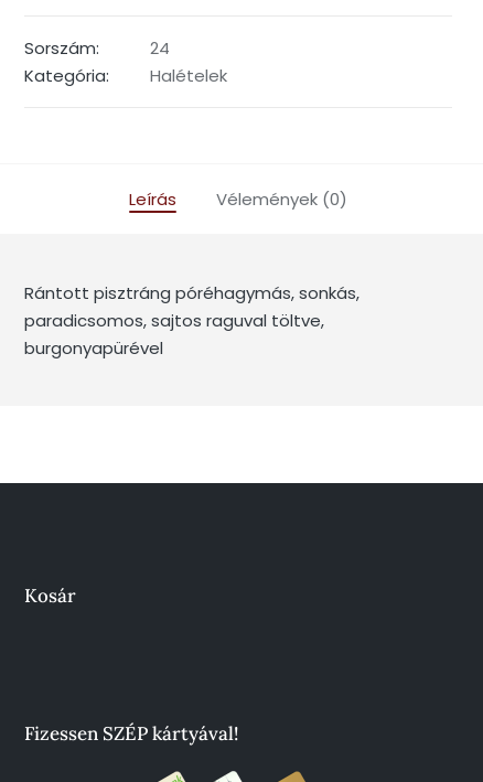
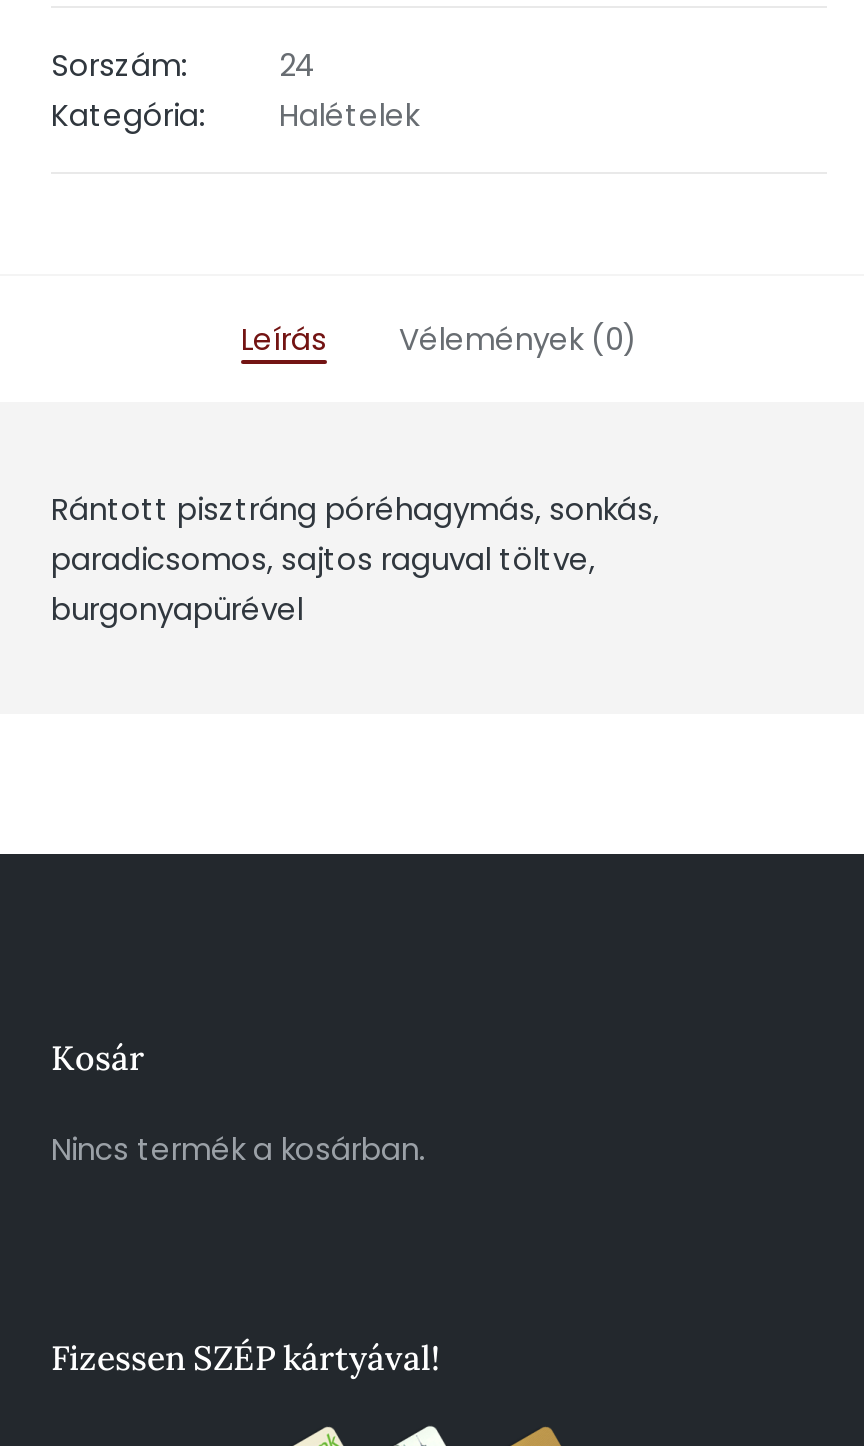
none -> [51,1128,425,1170] Nincs termék a kosárban.

